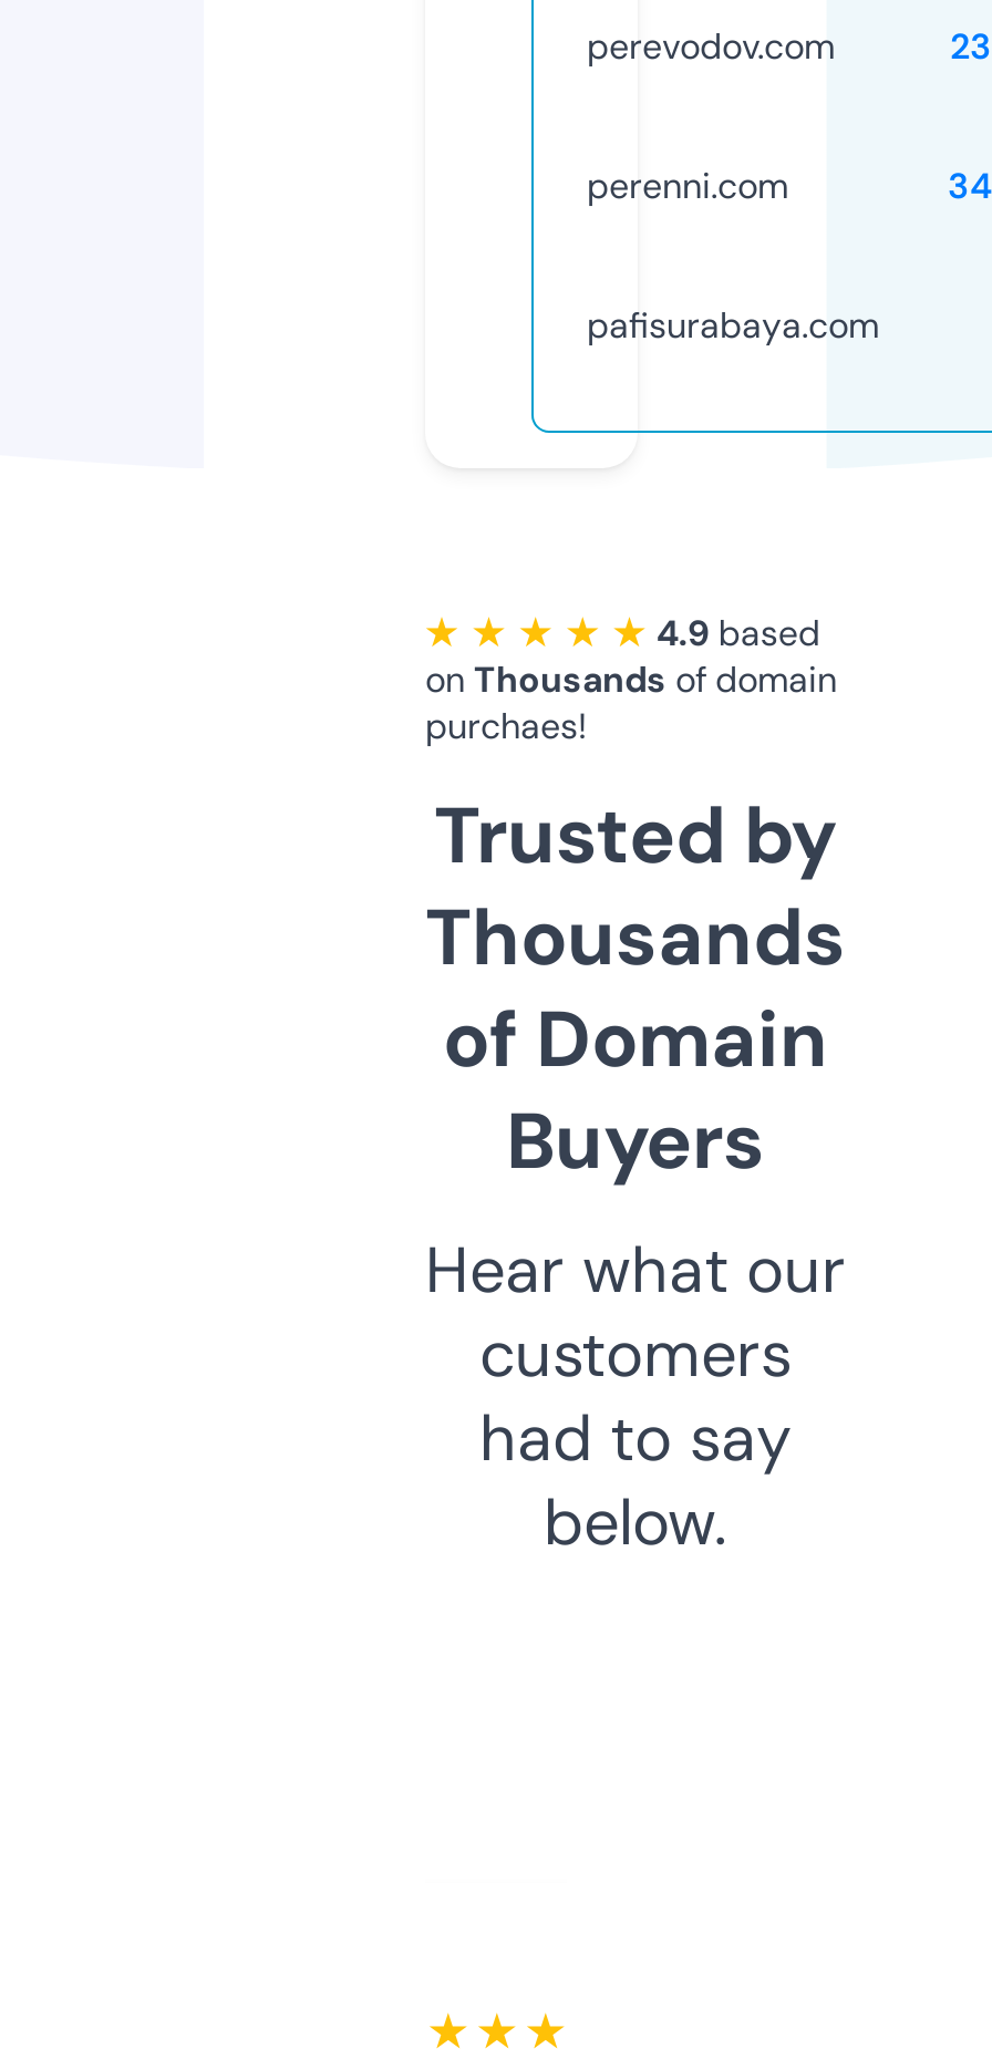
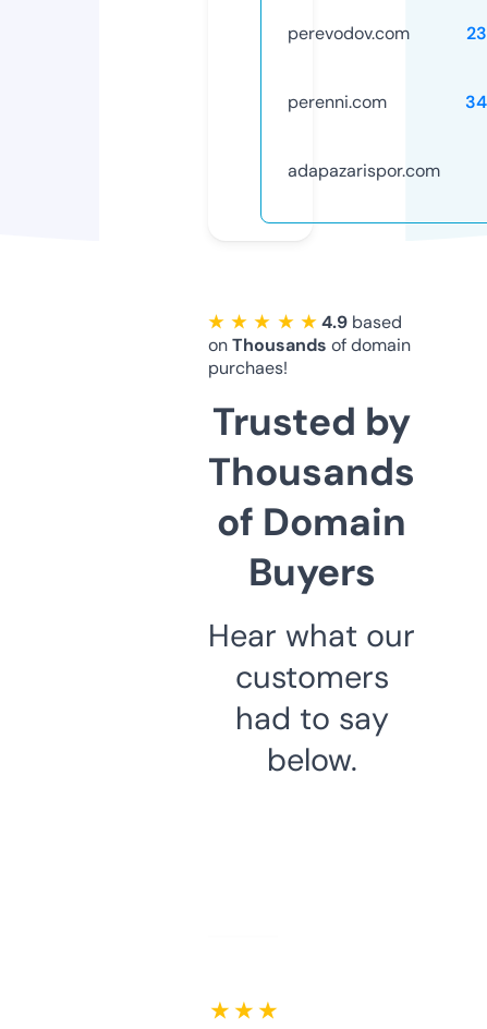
[587,302,879,348] pafisurabaya.com -> [288,159,440,182] adapazarispor.com

